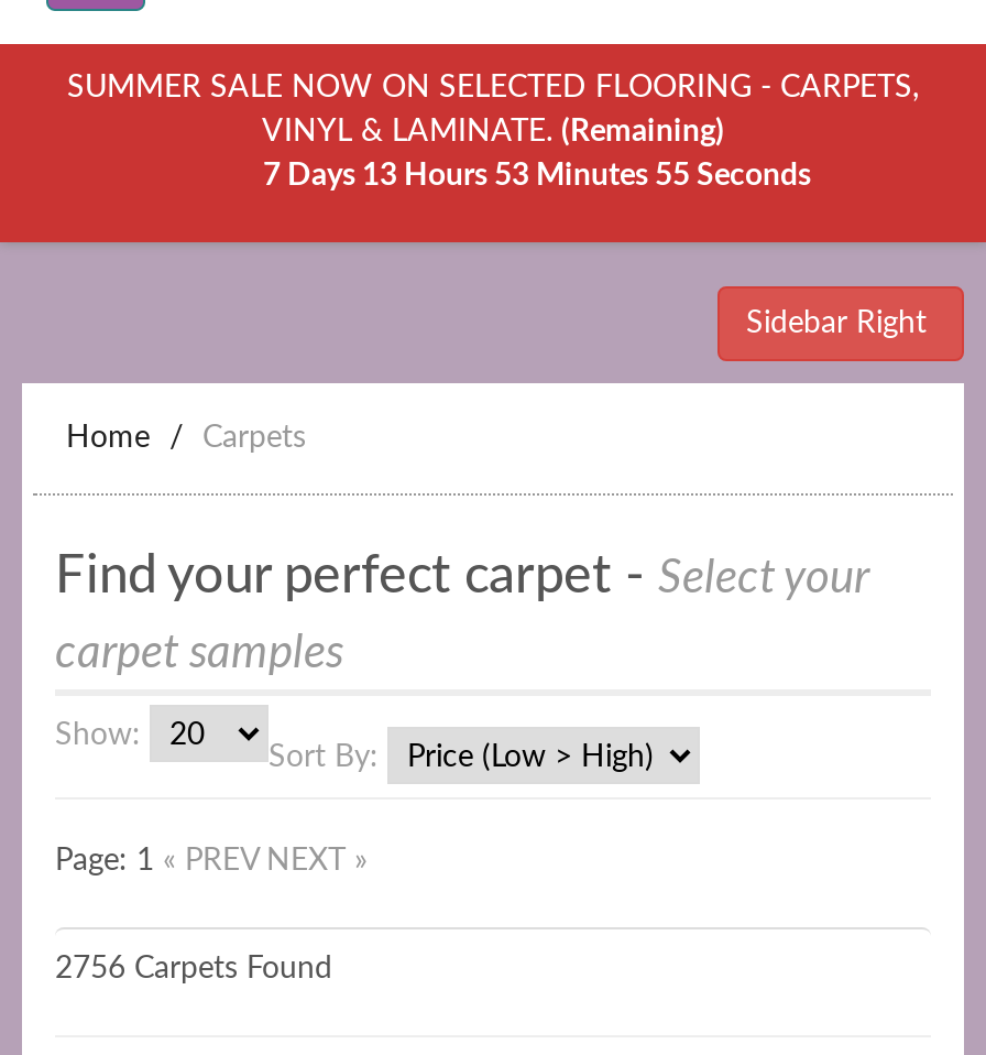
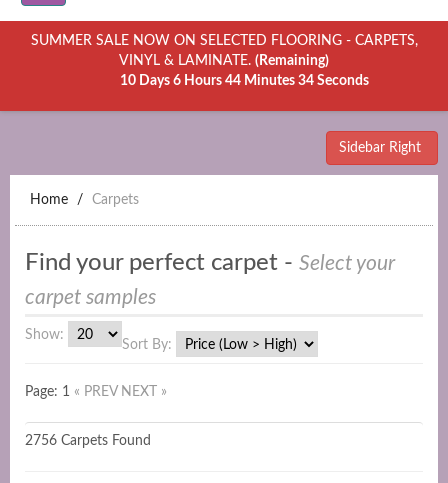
[263,161,811,192] 7 Days 13 Hours 53 Minutes 55 Seconds -> [119,74,368,88] 10 Days 6 Hours 44 Minutes 34 Seconds

